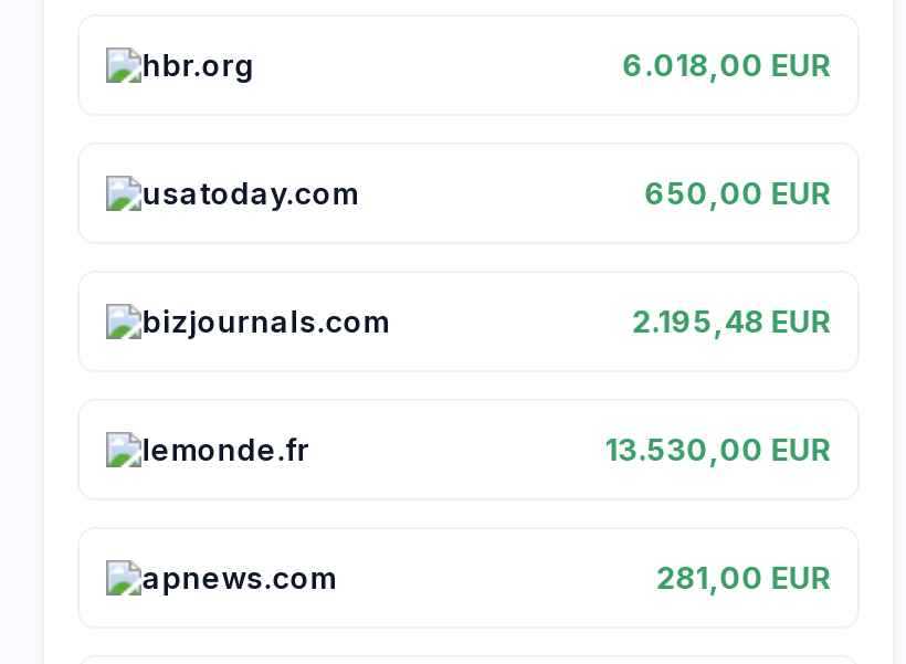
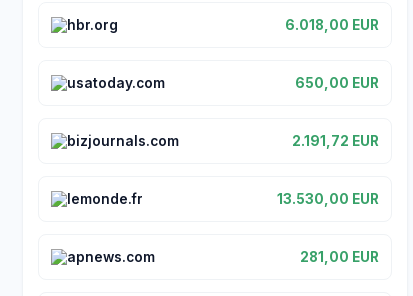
[632,304,830,339] 2.195,48 EUR -> [292,133,379,149] 2.191,72 EUR

